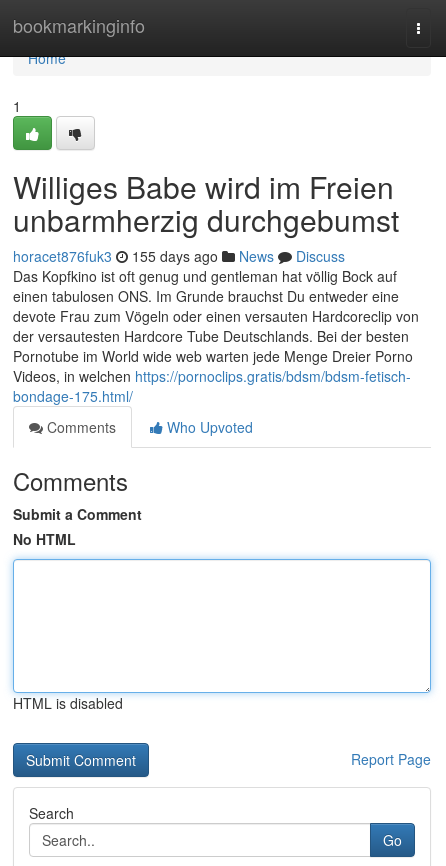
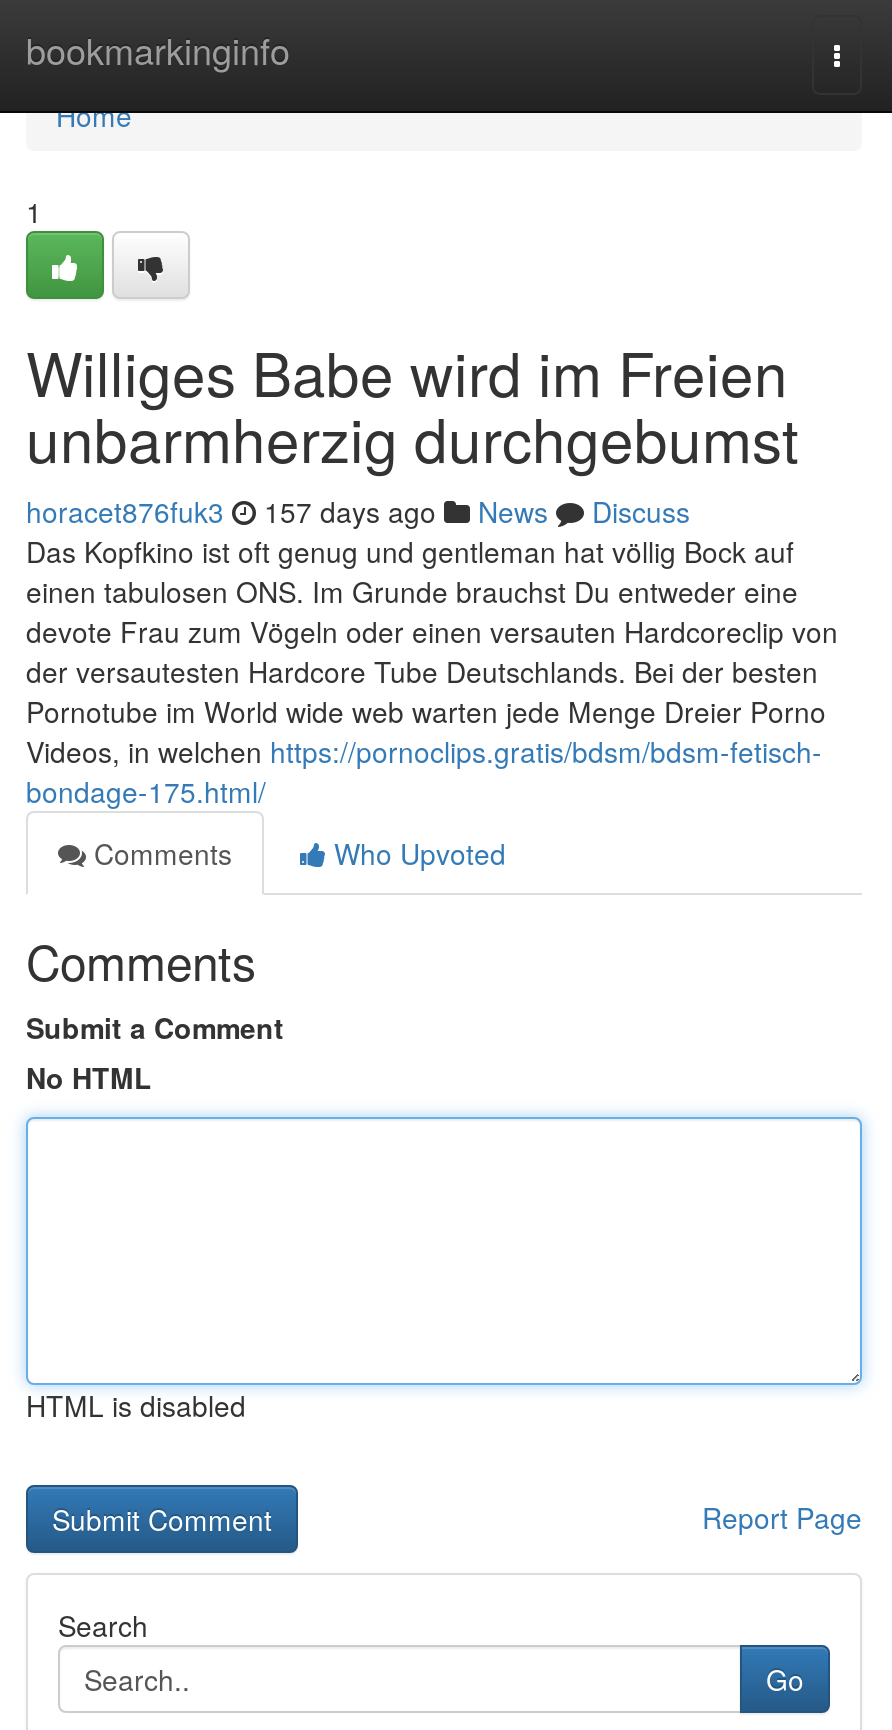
[13,246,345,266] horacet876fuk3 155 days ago News Discuss -> [26,491,690,531] horacet876fuk3 157 days ago News Discuss

